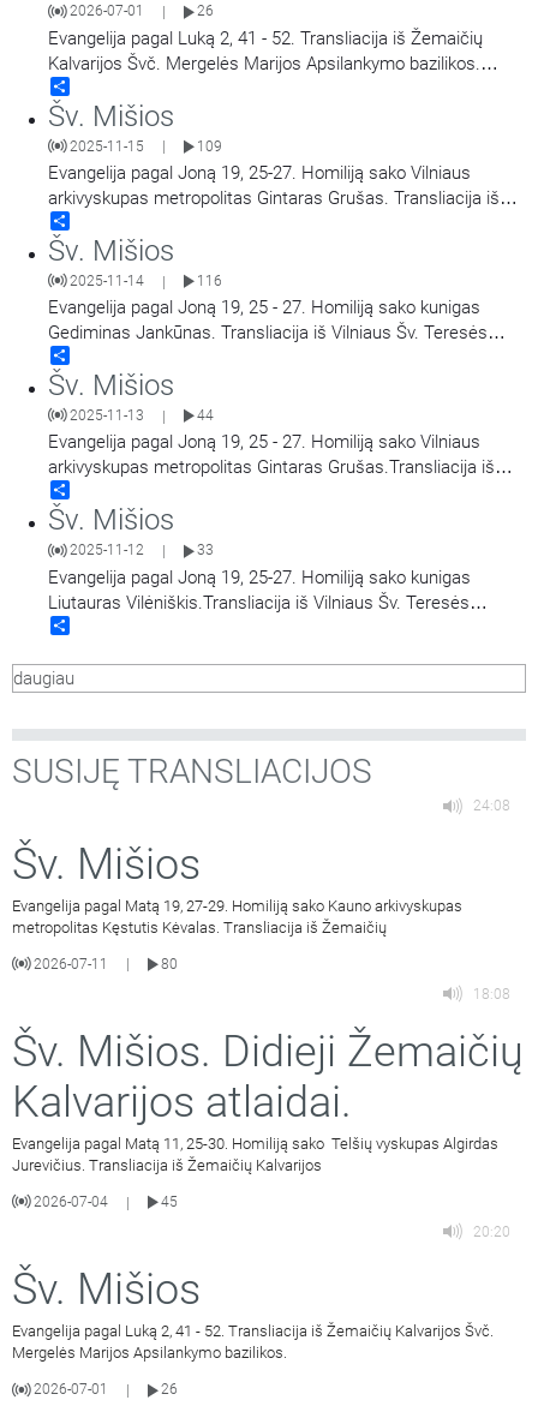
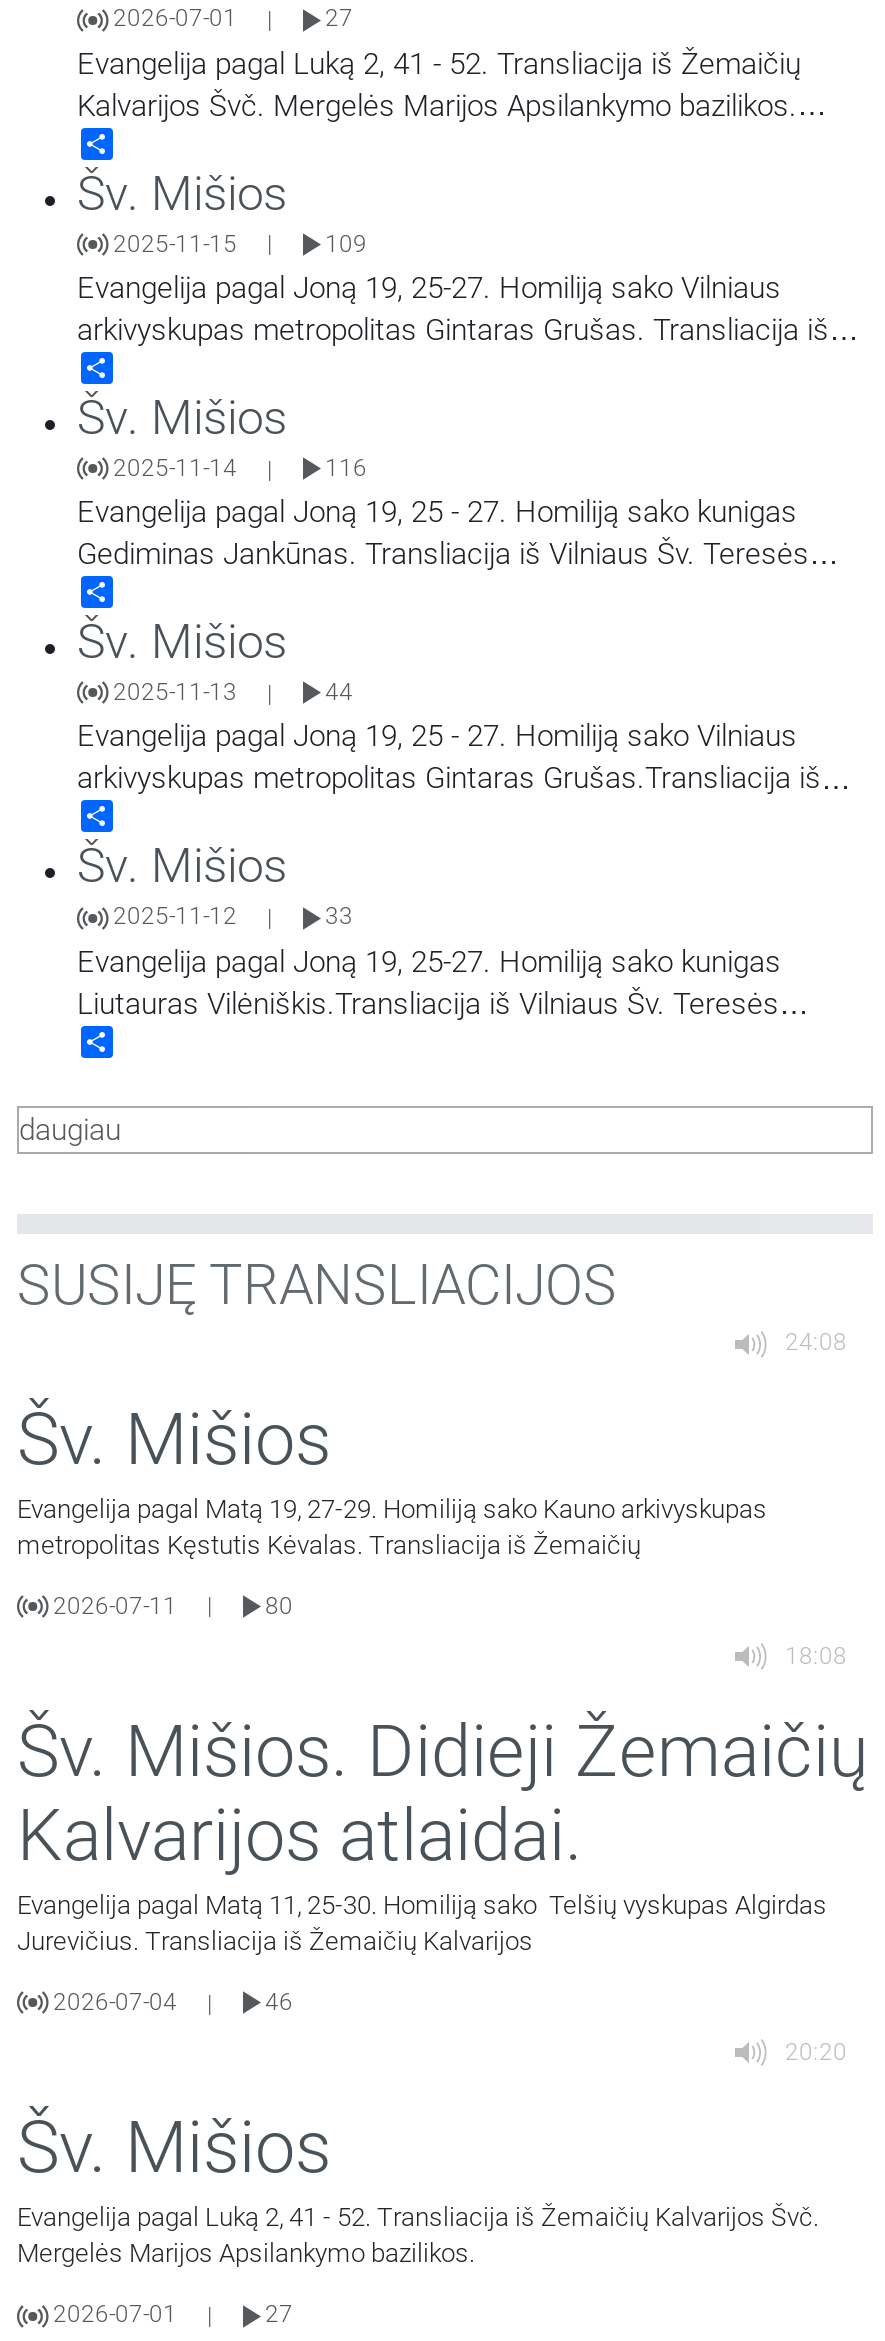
[197,3,214,20] 26 -> [325,5,353,33] 27
[161,1194,178,1210] 45 -> [265,1988,293,2016] 46
[161,1381,178,1398] 26 -> [265,2301,293,2329] 27

